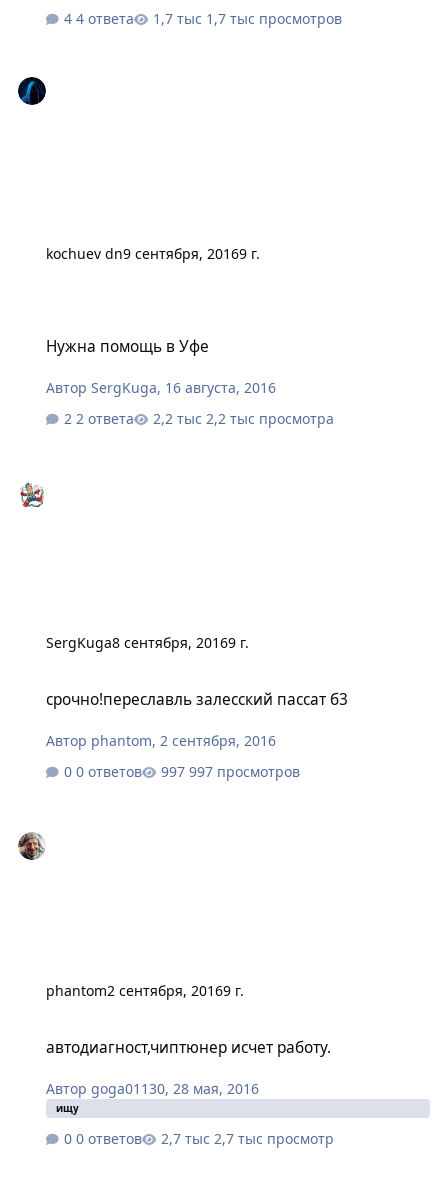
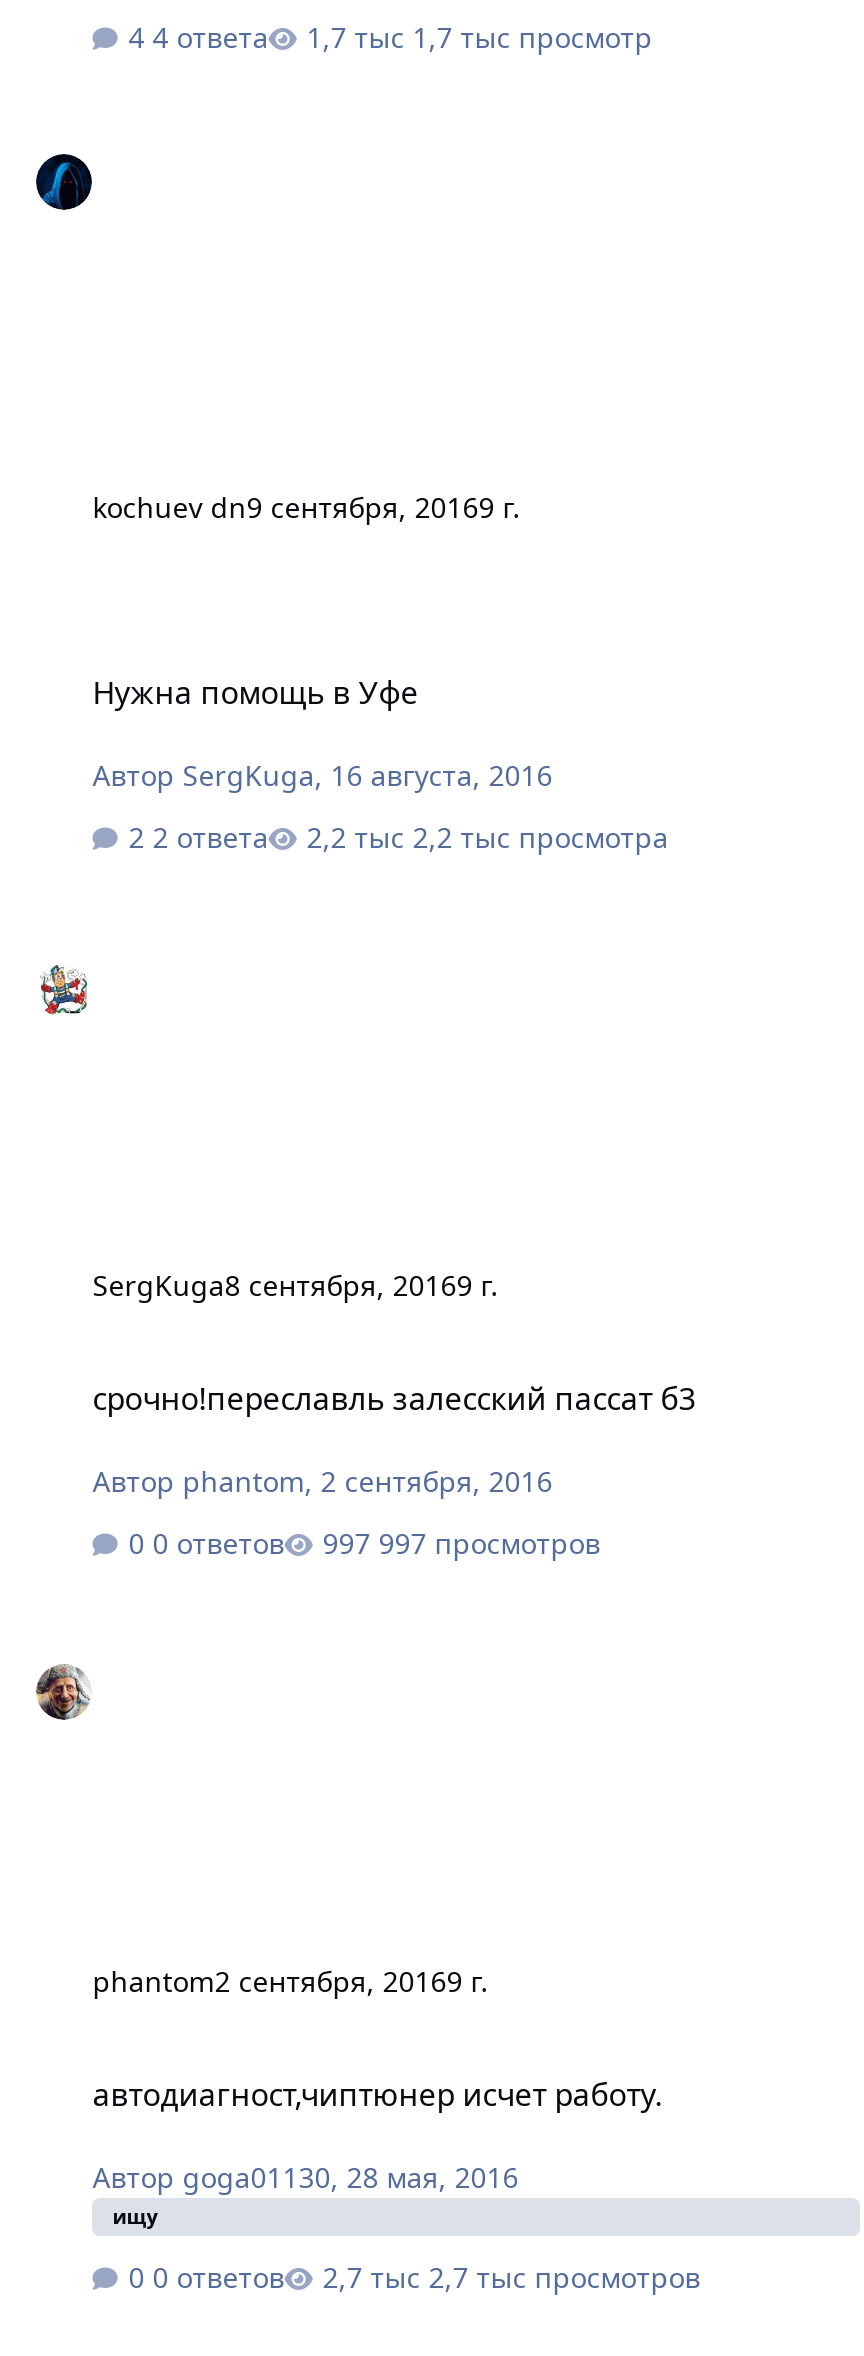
[206,9,342,28] 1,7 тыс просмотров -> [412,18,652,56] 1,7 тыс просмотр
[214,1129,334,1148] 2,7 тыс просмотр -> [428,2258,700,2296] 2,7 тыс просмотров

